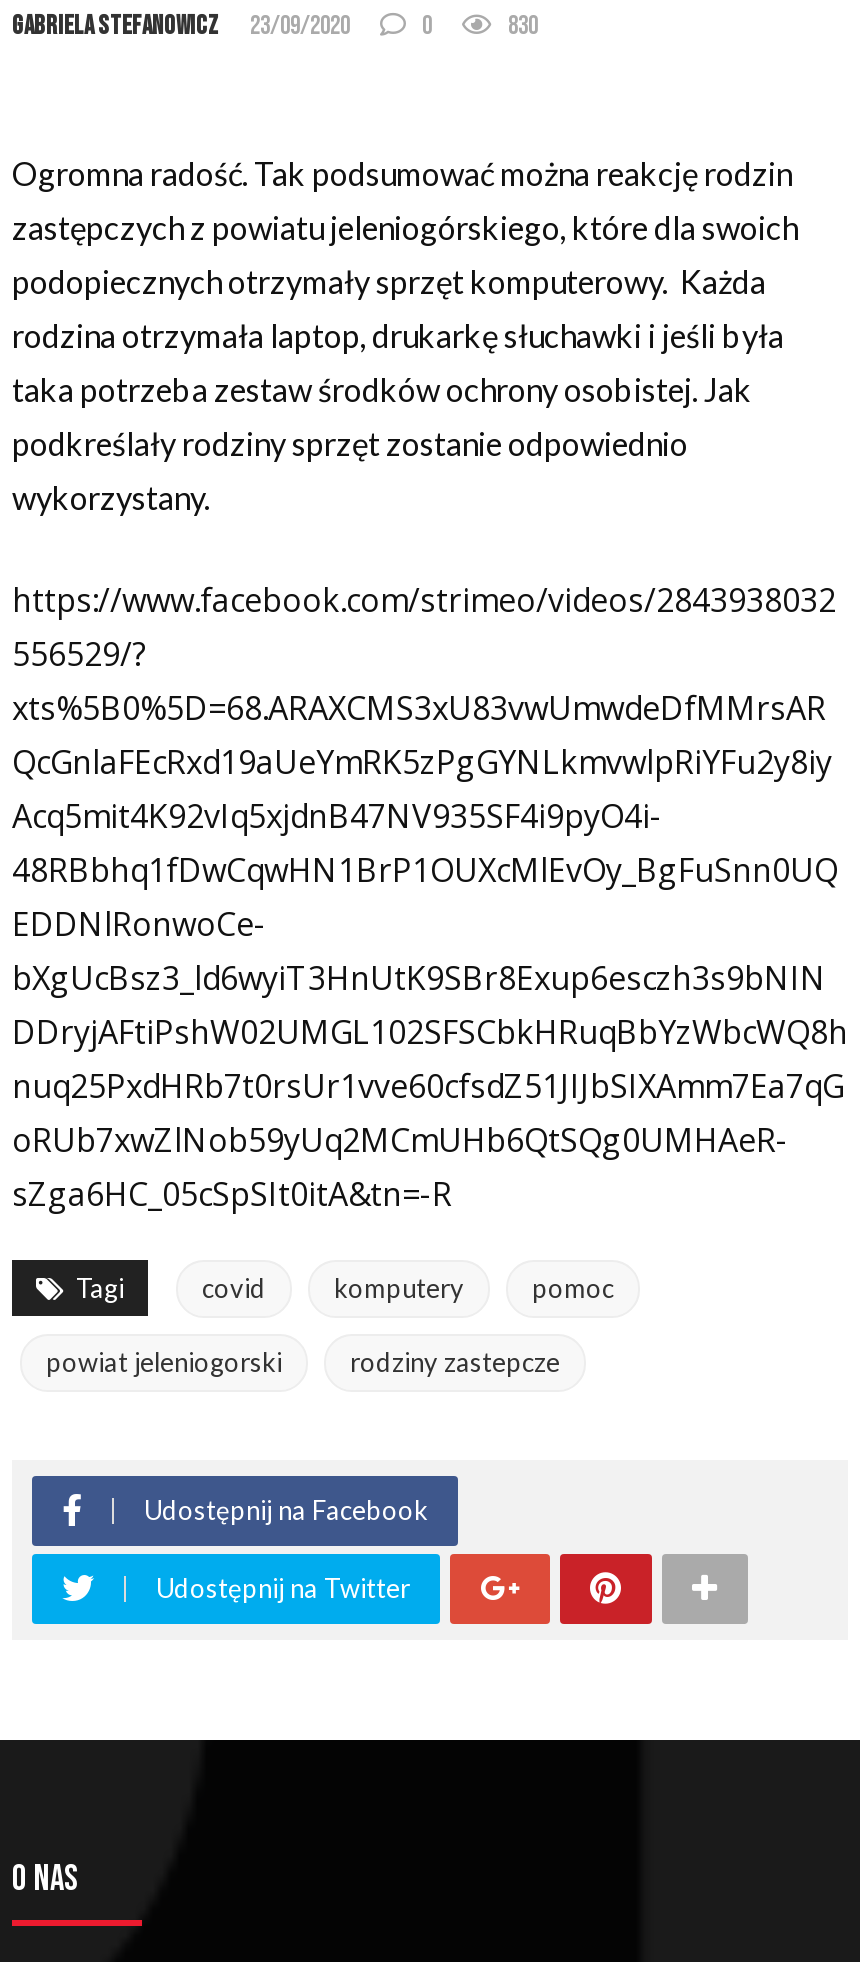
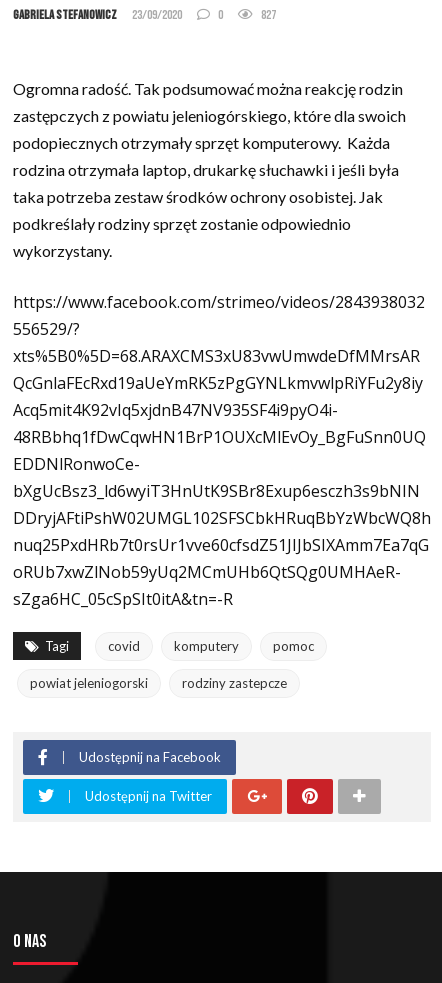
[508,10,538,42] 830 -> [261,7,276,23] 827

